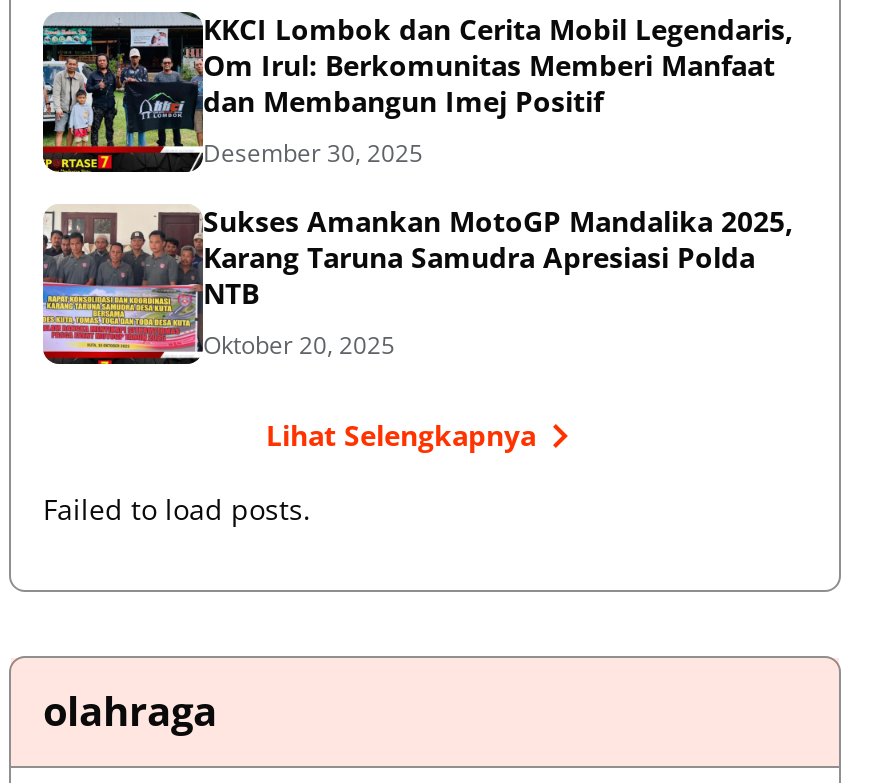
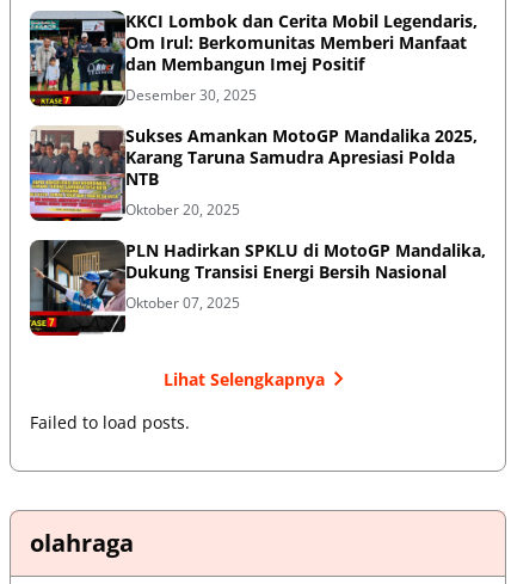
none -> [29,239,486,337] [image] | PLN Hadirkan SPKLU di MotoGP Mandalika, | Dukung Transisi Energi Bersih Nasional | Oktober 07, 2025

